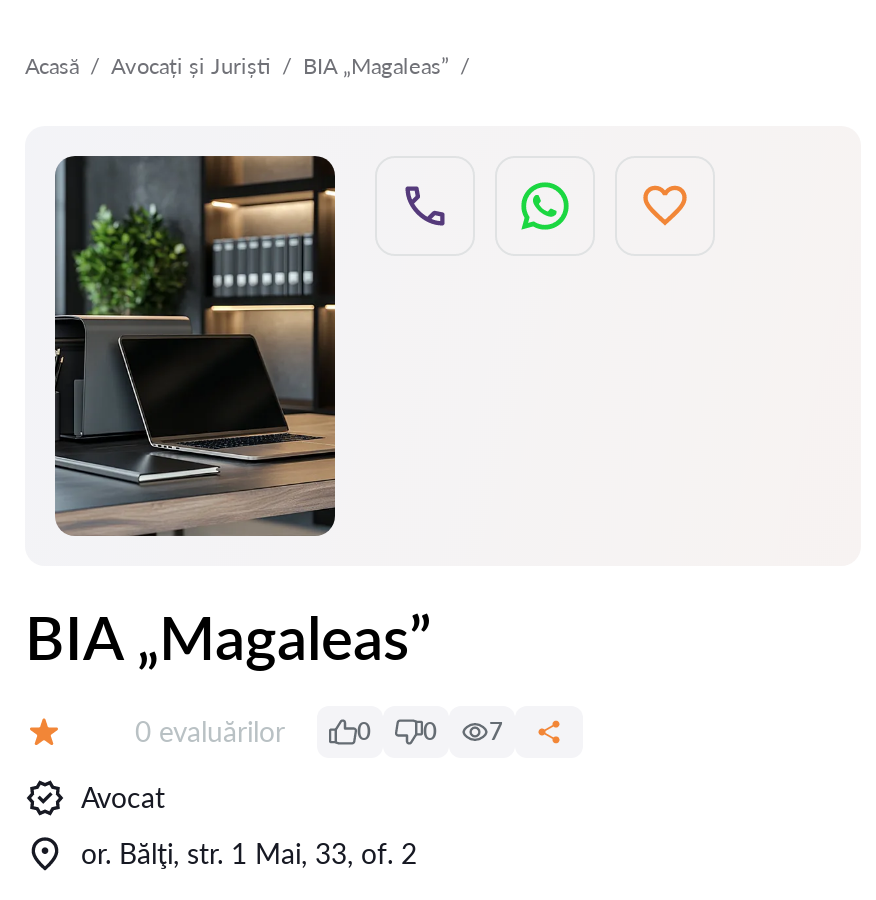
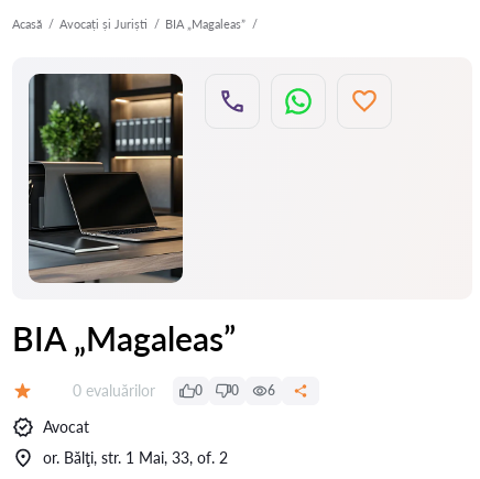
[489,716,503,746] 7 -> [268,382,275,399] 6

